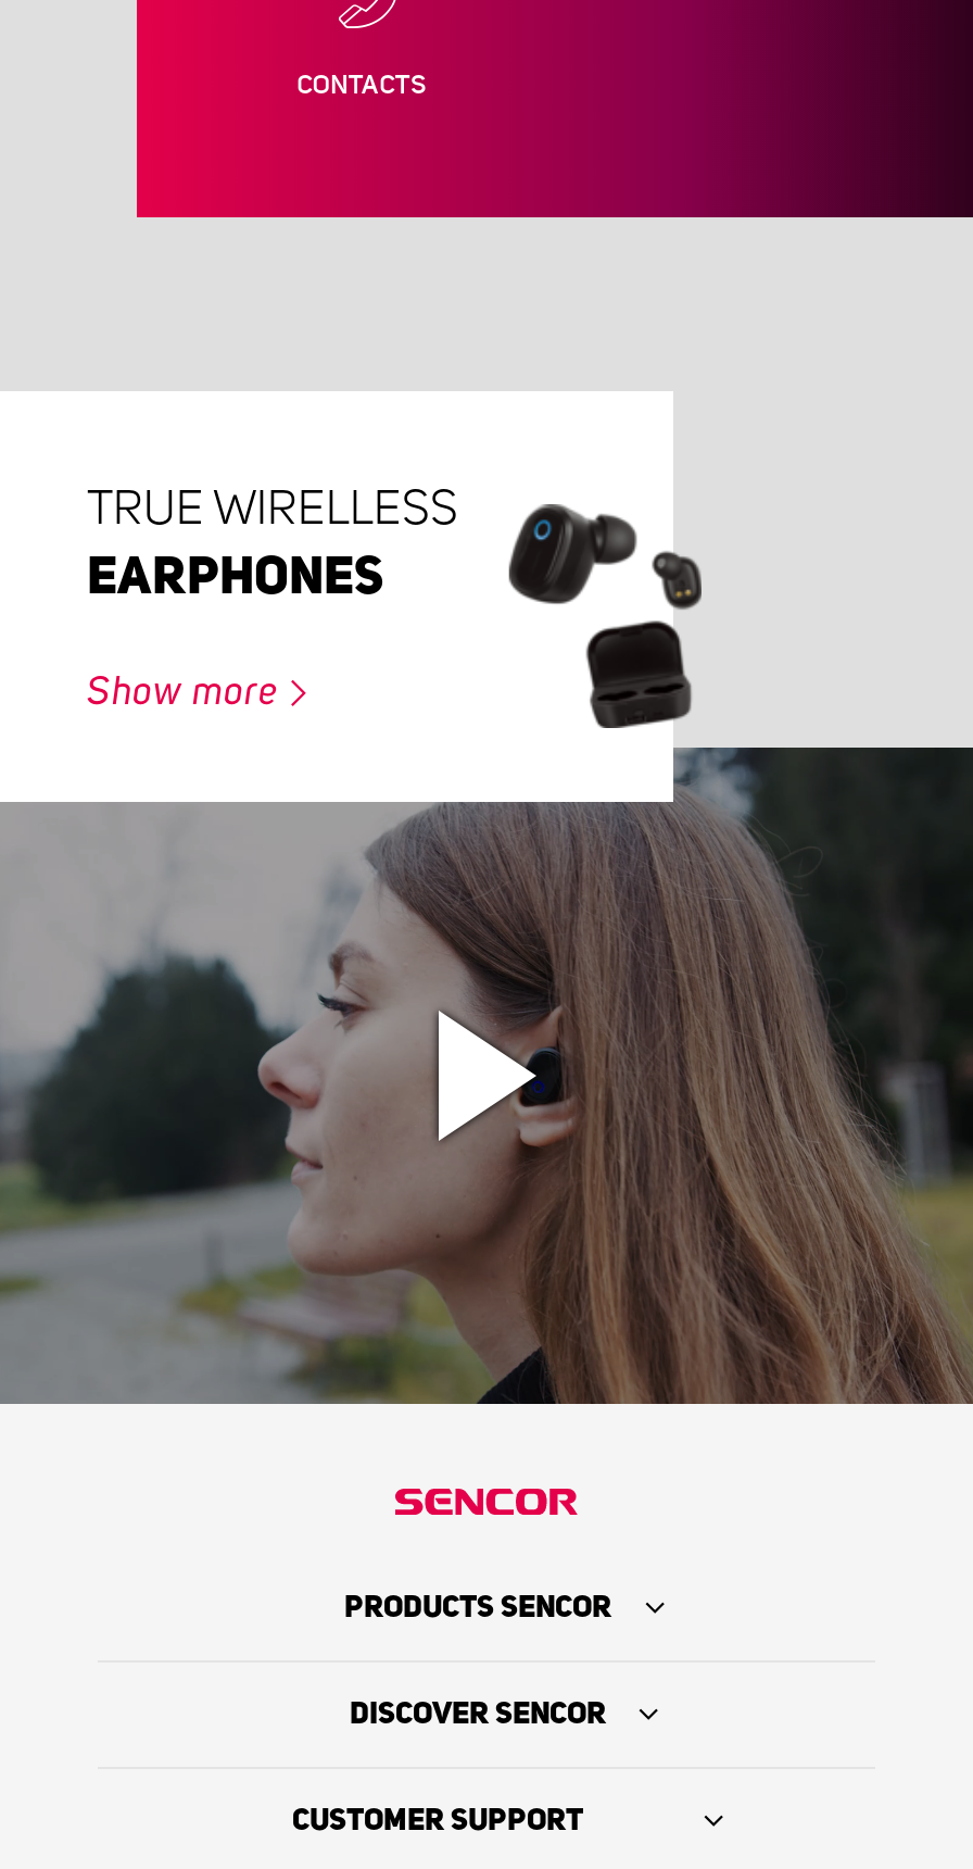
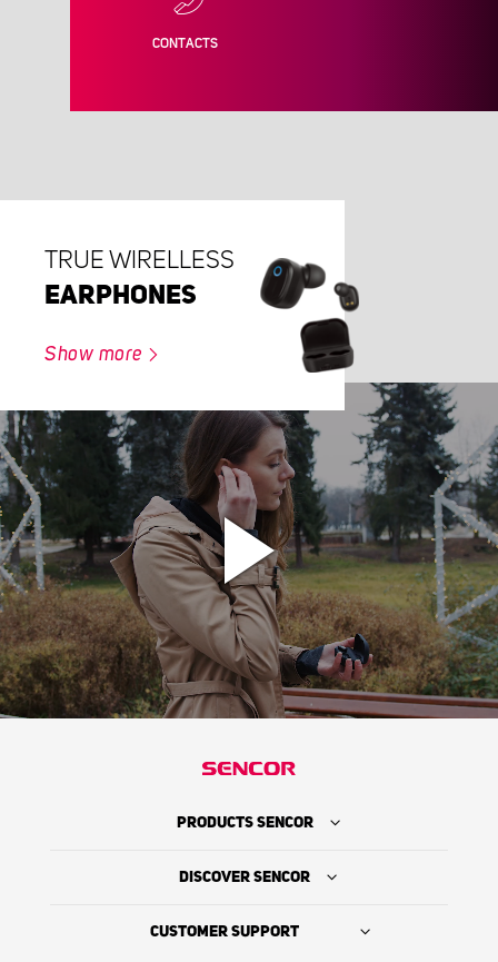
[7,748,966,1406] [image] -> [3,383,495,720] [image]

